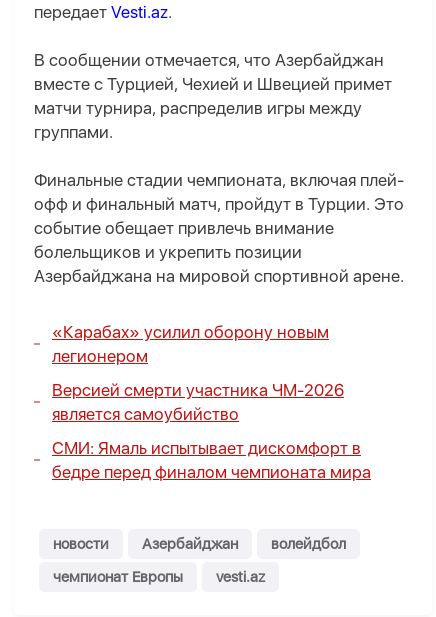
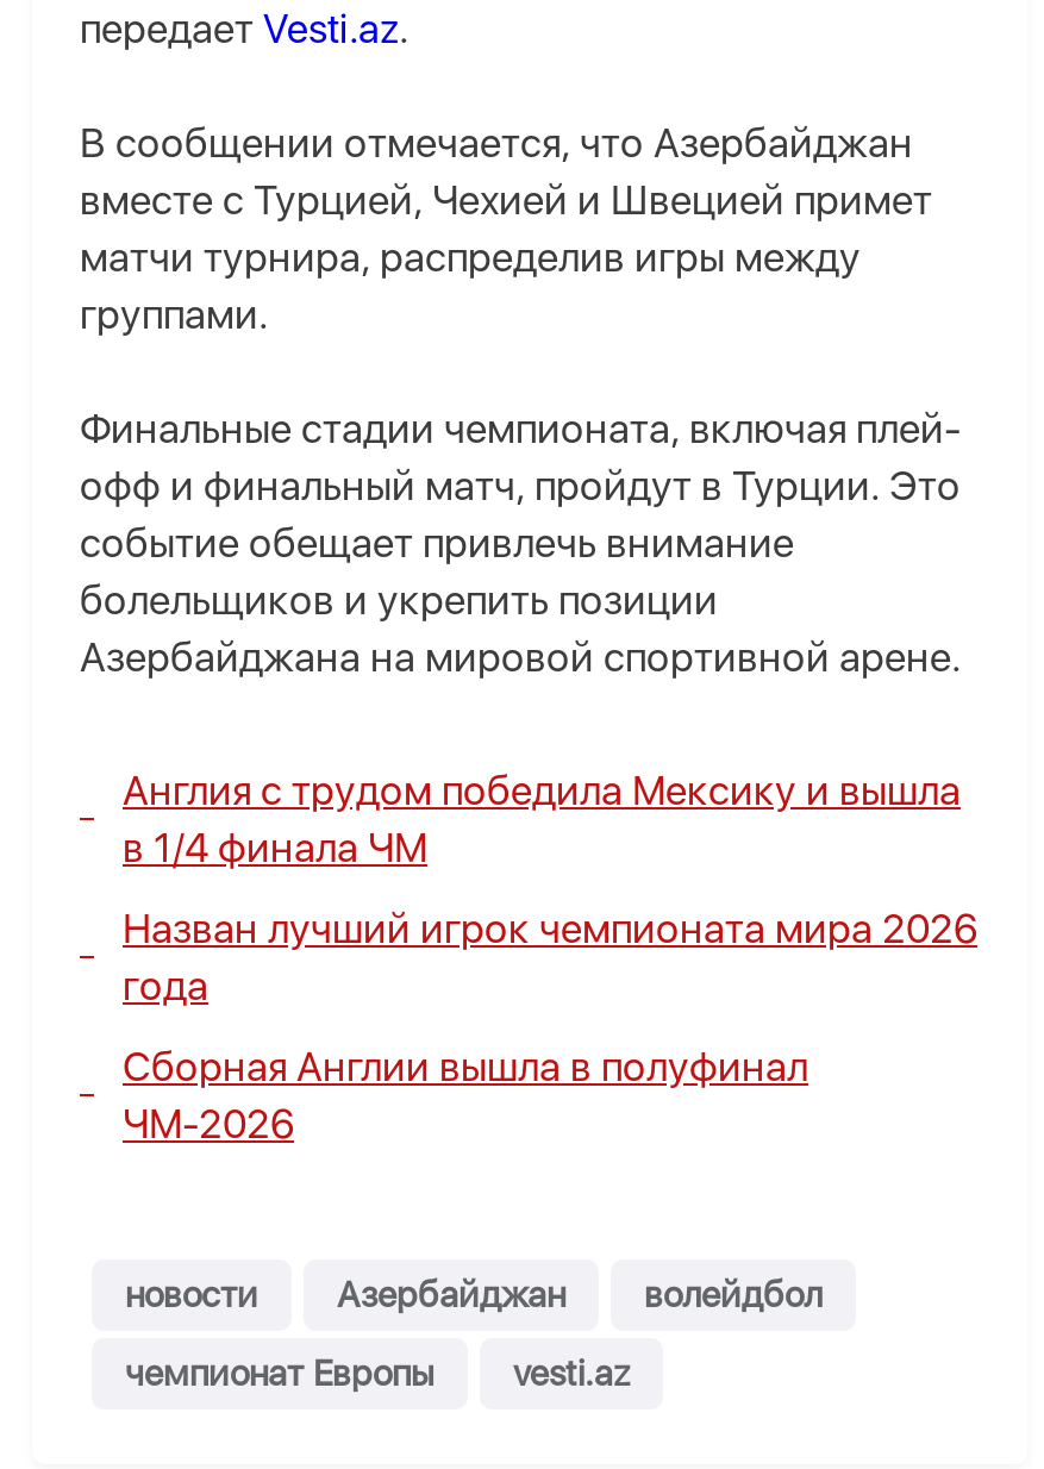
[52,322,329,366] «Карабах» усилил оборону новым | легионером -> [123,767,961,872] Англия с трудом победила Мексику и вышла | в 1/4 финала ЧМ
[52,380,344,424] Версией смерти участника ЧМ-2026 | является самоубийство -> [123,905,977,1010] Назван лучший игрок чемпионата мира 2026 | года
[52,438,371,482] СМИ: Ямаль испытывает дискомфорт в | бедре перед финалом чемпионата мира -> [123,1044,808,1148] Сборная Англии вышла в полуфинал | ЧМ-2026

